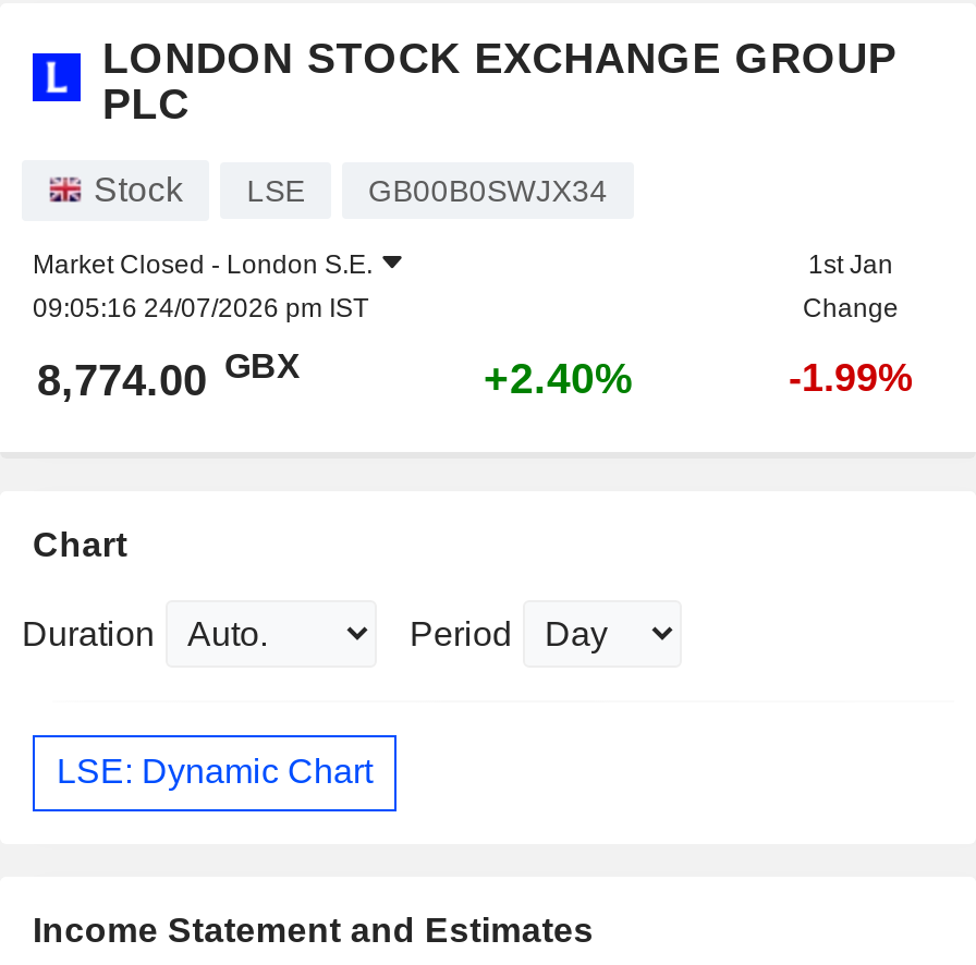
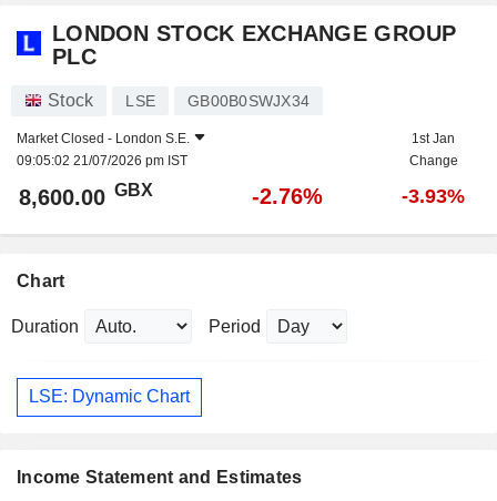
[33,292,368,323] 09:05:16 24/07/2026 pm IST -> [17,153,187,168] 09:05:02 21/07/2026 pm IST
[37,348,301,403] 8,774.00 GBX -> [19,181,153,209] 8,600.00 GBX
[484,353,634,401] +2.40% -> [252,184,323,208] -2.76%
[789,355,913,399] -1.99% -> [402,185,465,207] -3.93%

